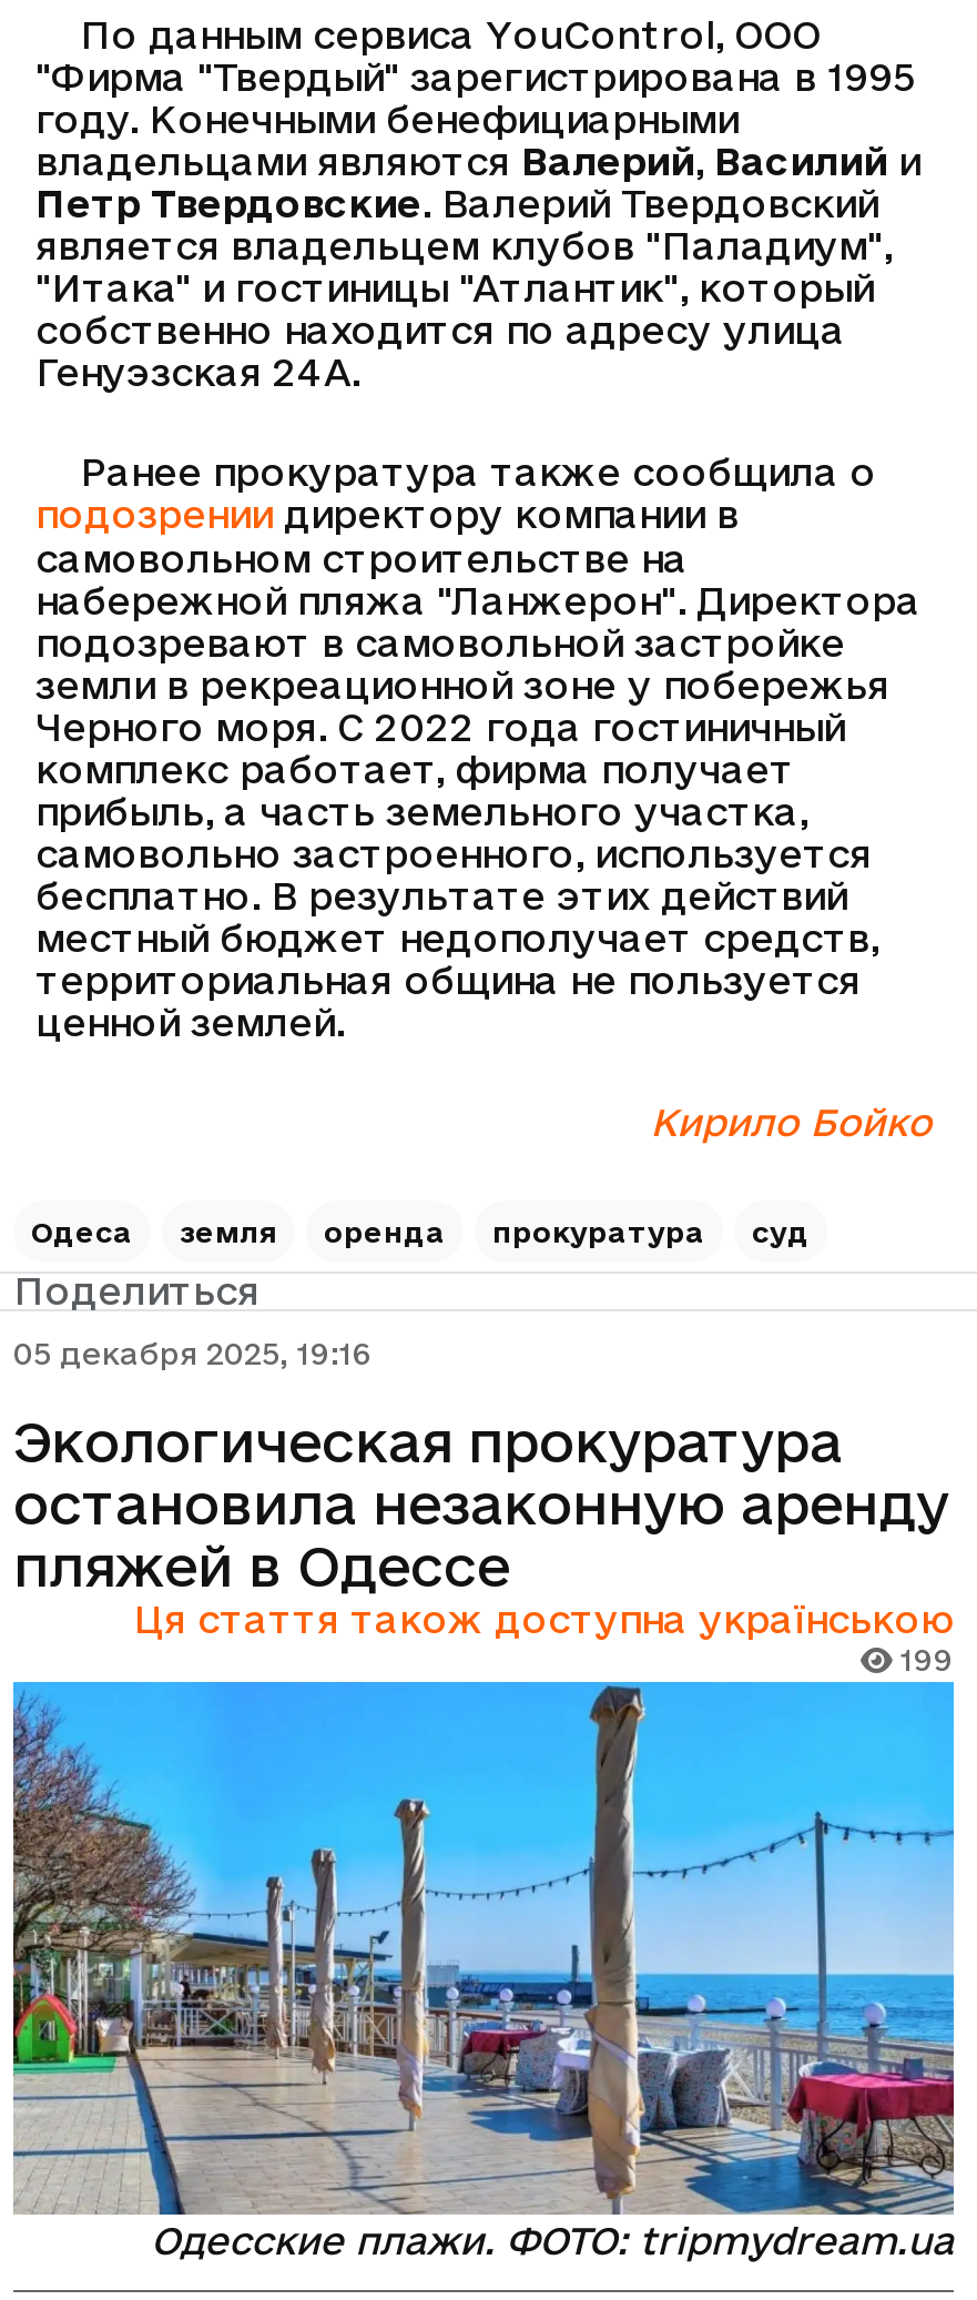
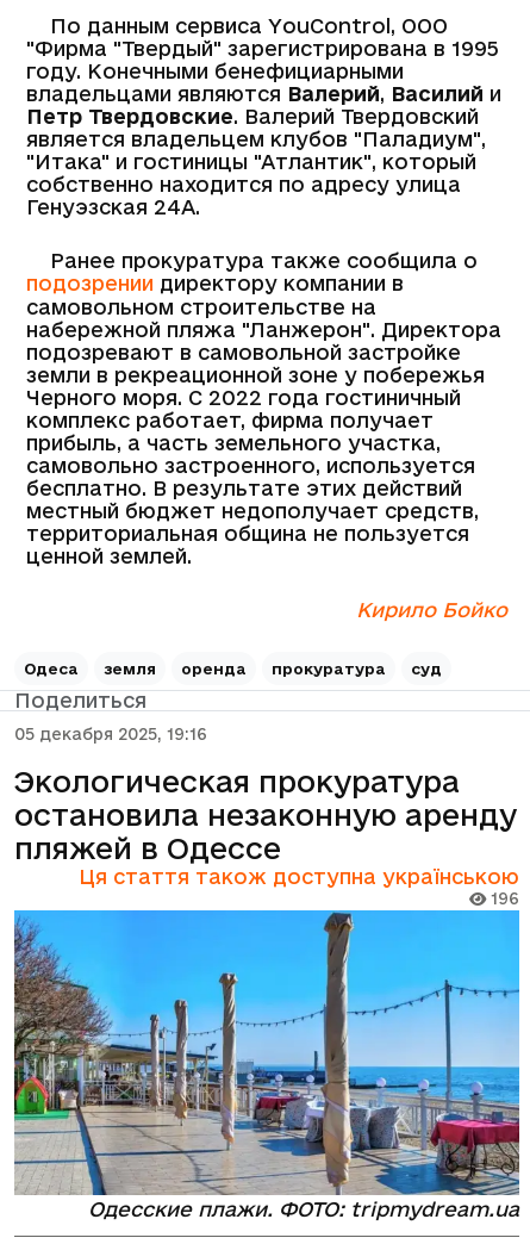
[892,1642,954,1678] 199 -> [486,889,519,908] 196

